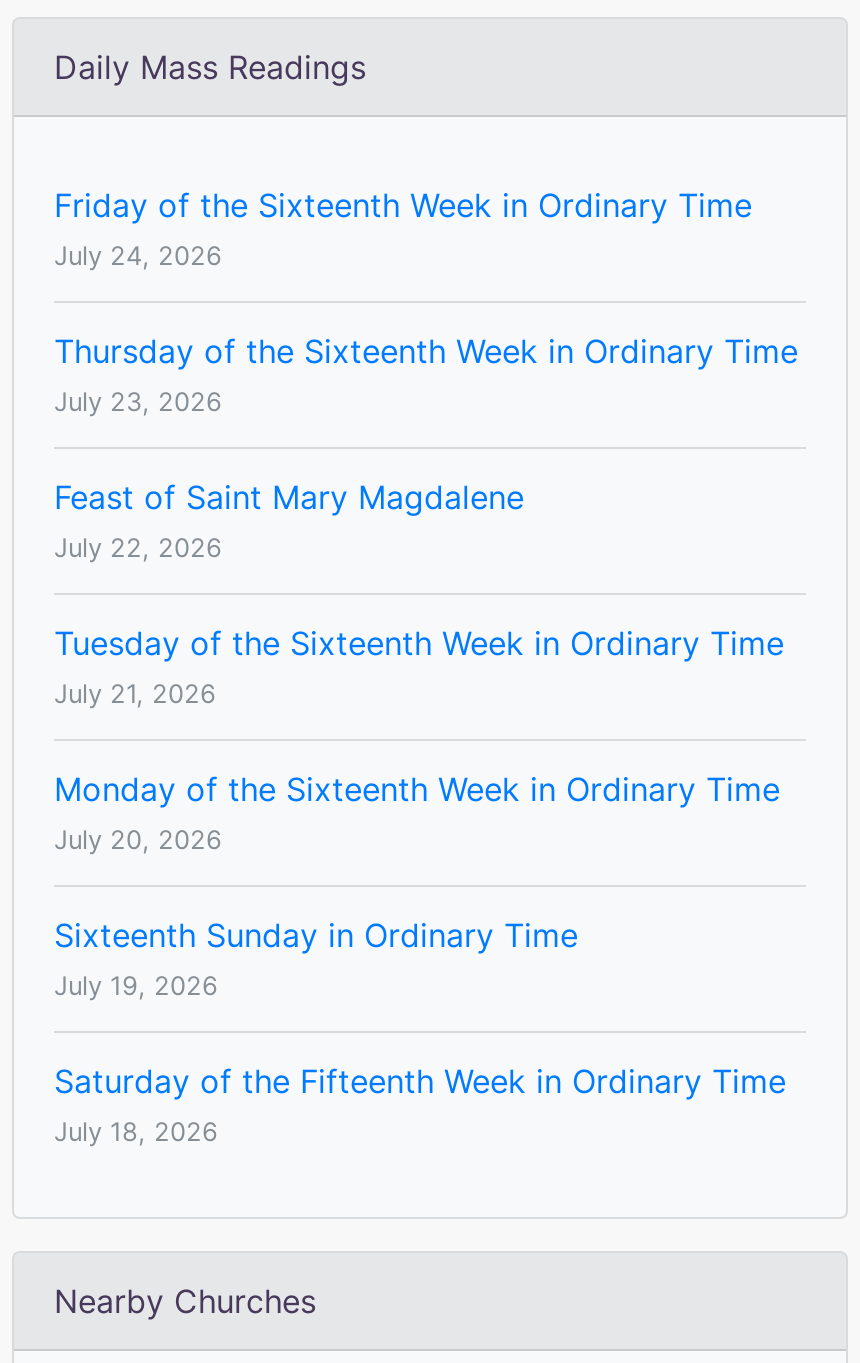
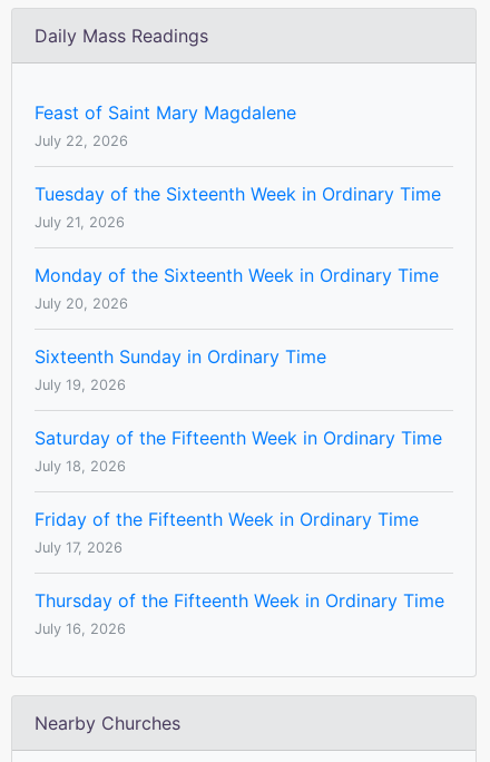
[54,185,798,417] Friday of the Sixteenth Week in Ordinary Time | July 24, 2026 | Thursday of the Sixteenth Week in Ordinary Time | July 23, 2026 -> none
moved [54,477,786,1147] -> [35,101,442,475]: Feast of Saint Mary Magdalene | July 22, 2026 | Tuesday of the Sixteenth Week in Ordinary Time | ... | Saturday of the Fifteenth Week in Ordinary Time | July 18, 2026
none -> [35,508,444,637] Friday of the Fifteenth Week in Ordinary Time | July 17, 2026 | Thursday of the Fifteenth Week in Ordinary Time | July 16, 2026

